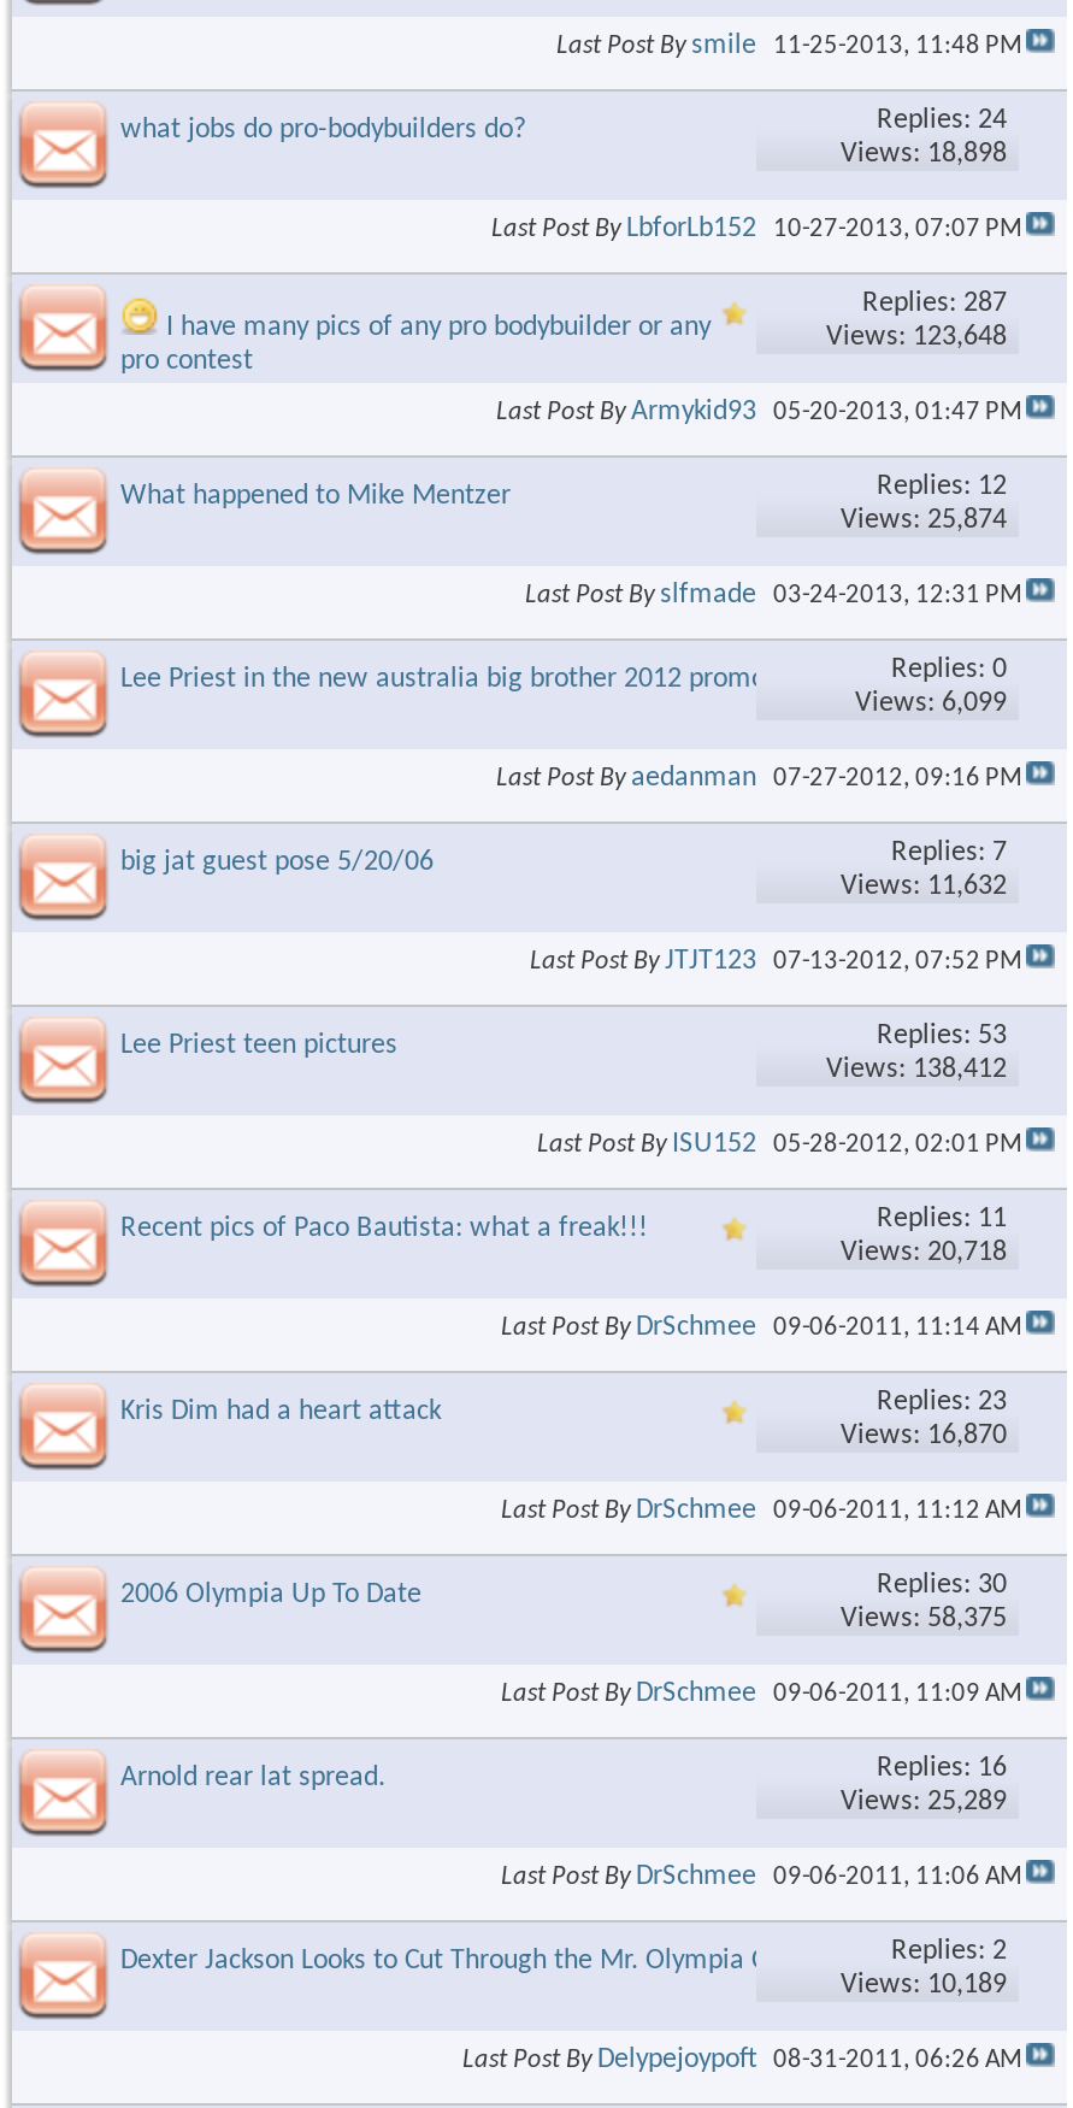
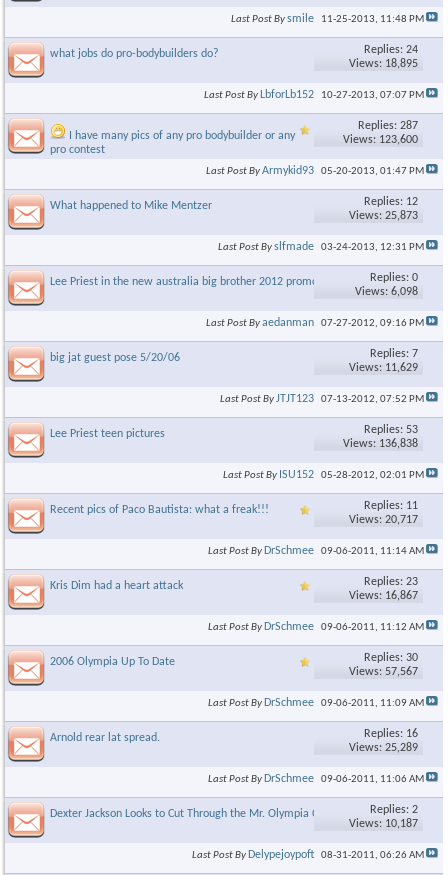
[841,140,1007,169] Views: 18,898 -> [349,58,418,70] Views: 18,895
[826,323,1007,352] Views: 123,648 -> [343,134,418,146] Views: 123,600
[841,506,1007,535] Views: 25,874 -> [349,210,418,222] Views: 25,873
[855,689,1007,718] Views: 6,099 -> [355,286,418,298] Views: 6,098
[841,872,1007,901] Views: 11,632 -> [349,362,418,374] Views: 11,629
[826,1055,1007,1084] Views: 138,412 -> [343,438,418,450] Views: 136,838
[841,1238,1007,1267] Views: 20,718 -> [349,514,418,526] Views: 20,717
[841,1421,1007,1450] Views: 16,870 -> [349,590,418,602] Views: 16,867
[841,1604,1007,1633] Views: 58,375 -> [349,666,418,678] Views: 57,567
[841,1971,1007,2000] Views: 10,189 -> [349,818,418,830] Views: 10,187

